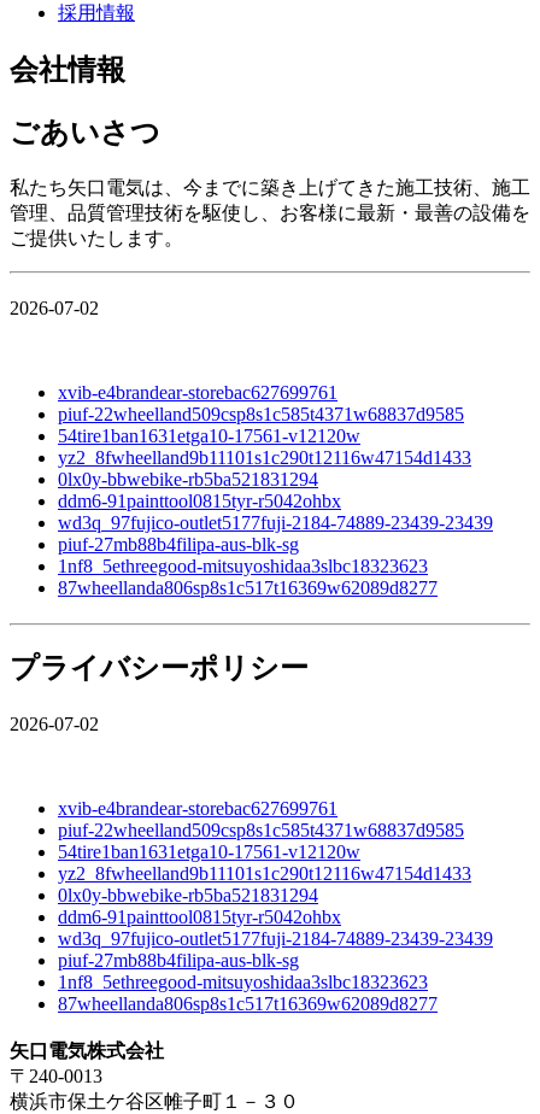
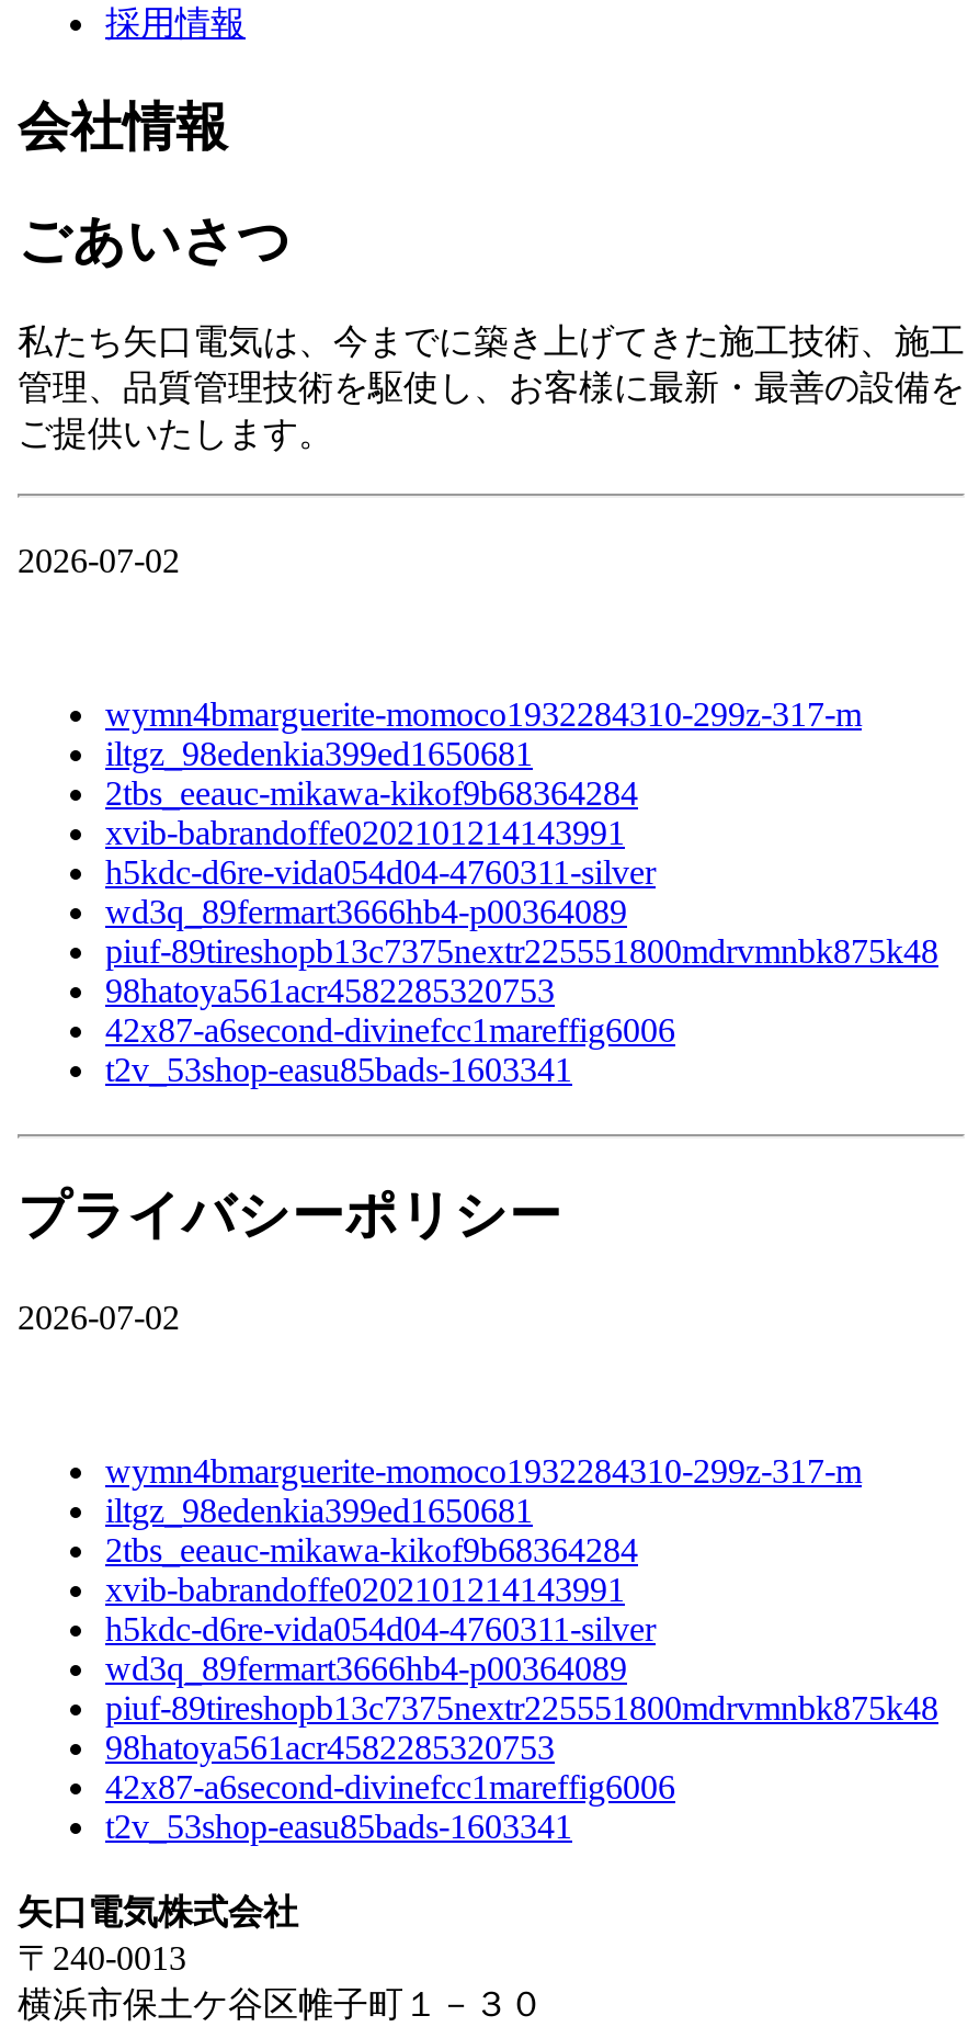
[58,382,493,598] xvib-e4brandear-storebac627699761 | piuf-22wheelland509csp8s1c585t4371w68837d9585 | 54tire1ban1631etga10-17561-v12120w | yz2_8fwheelland9b11101s1c290t12116w47154d1433 | 0lx0y-bbwebike-rb5ba521831294 | ddm6-91painttool0815tyr-r5042ohbx | wd3q_97fujico-outlet5177fuji-2184-74889-23439-23439 | piuf-27mb88b4filipa-aus-blk-sg | 1nf8_5ethreegood-mitsuyoshidaa3slbc18323623 | 87wheellanda806sp8s1c517t16369w62089d8277 -> [105,695,938,1087] wymn4bmarguerite-momoco1932284310-299z-317-m | iltgz_98edenkia399ed1650681 | 2tbs_eeauc-mikawa-kikof9b68364284 | xvib-babrandoffe0202101214143991 | h5kdc-d6re-vida054d04-4760311-silver | wd3q_89fermart3666hb4-p00364089 | piuf-89tireshopb13c7375nextr225551800mdrvmnbk875k48 | 98hatoya561acr4582285320753 | 42x87-a6second-divinefcc1mareffig6006 | t2v_53shop-easu85bads-1603341
[58,798,493,1014] xvib-e4brandear-storebac627699761 | piuf-22wheelland509csp8s1c585t4371w68837d9585 | 54tire1ban1631etga10-17561-v12120w | yz2_8fwheelland9b11101s1c290t12116w47154d1433 | 0lx0y-bbwebike-rb5ba521831294 | ddm6-91painttool0815tyr-r5042ohbx | wd3q_97fujico-outlet5177fuji-2184-74889-23439-23439 | piuf-27mb88b4filipa-aus-blk-sg | 1nf8_5ethreegood-mitsuyoshidaa3slbc18323623 | 87wheellanda806sp8s1c517t16369w62089d8277 -> [105,1452,938,1845] wymn4bmarguerite-momoco1932284310-299z-317-m | iltgz_98edenkia399ed1650681 | 2tbs_eeauc-mikawa-kikof9b68364284 | xvib-babrandoffe0202101214143991 | h5kdc-d6re-vida054d04-4760311-silver | wd3q_89fermart3666hb4-p00364089 | piuf-89tireshopb13c7375nextr225551800mdrvmnbk875k48 | 98hatoya561acr4582285320753 | 42x87-a6second-divinefcc1mareffig6006 | t2v_53shop-easu85bads-1603341

